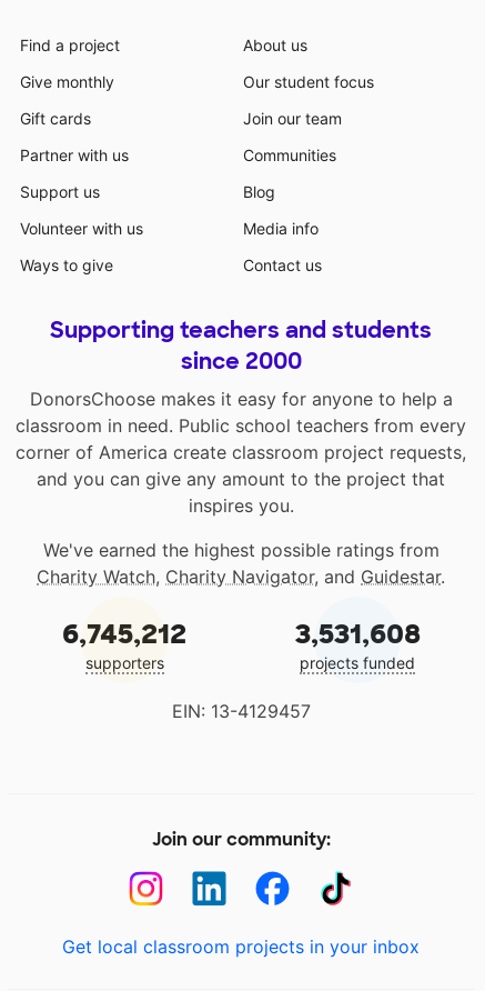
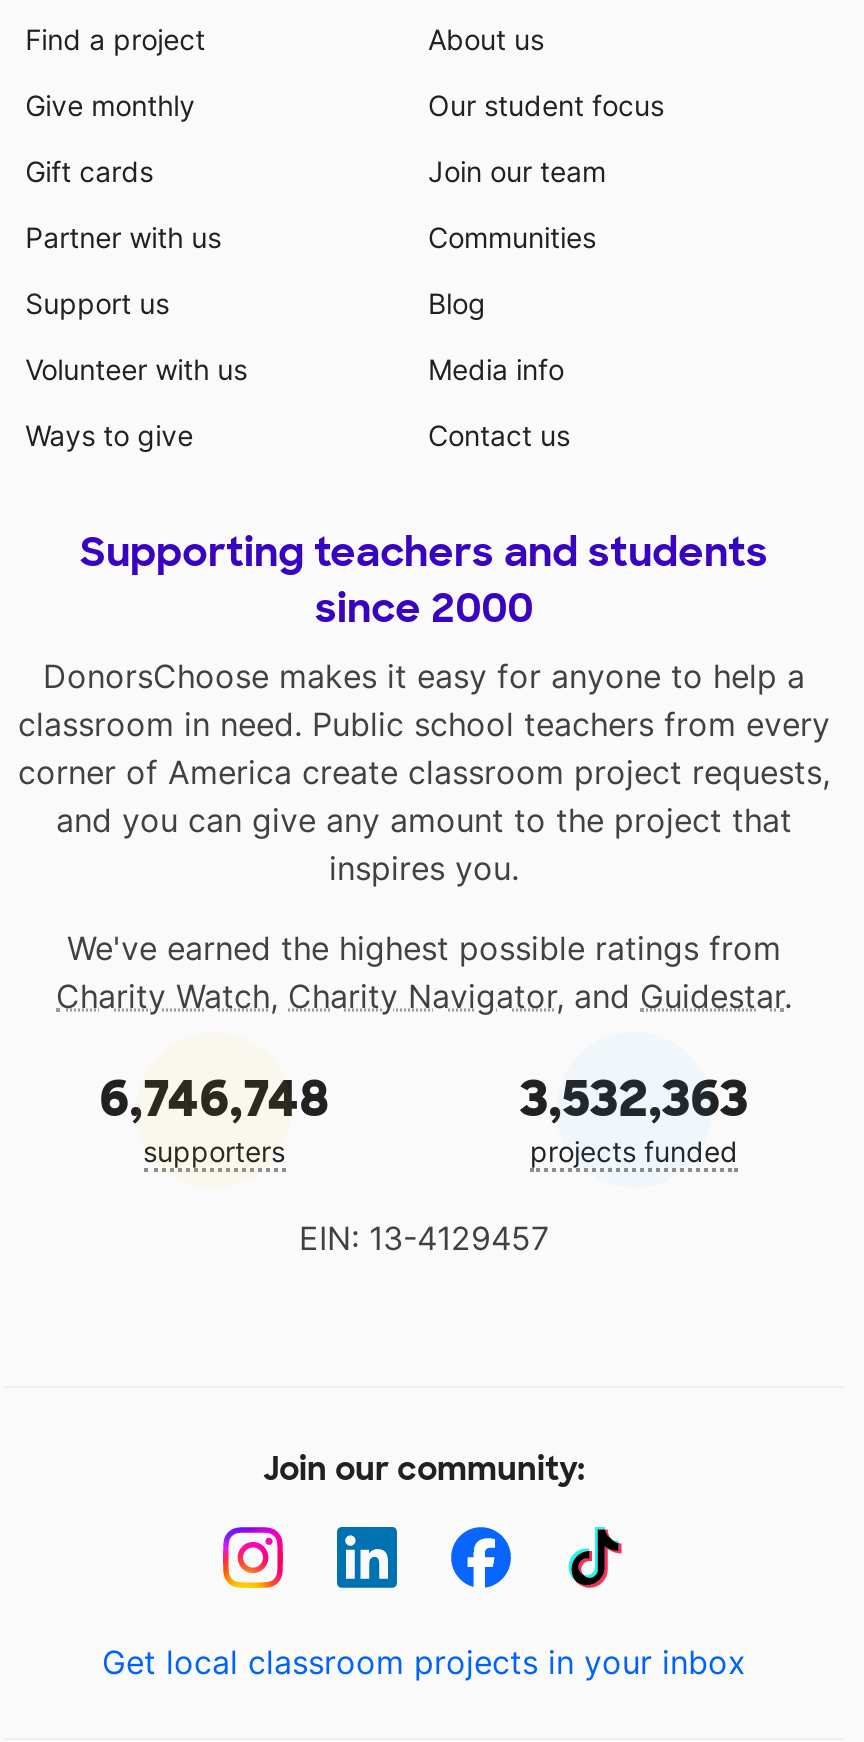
[62,617,186,651] 6,745,212 -> [99,1068,329,1130] 6,746,748
[295,617,420,651] 3,531,608 -> [520,1068,748,1130] 3,532,363

